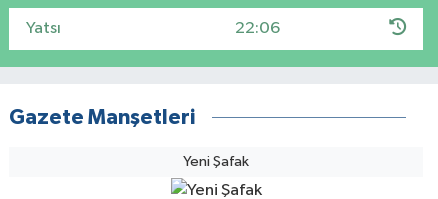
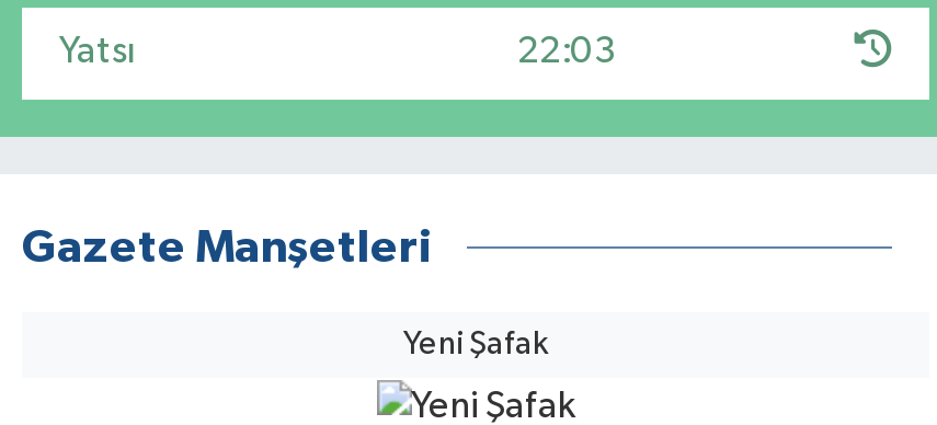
[235,20,280,37] 22:06 -> [517,35,616,72] 22:03

